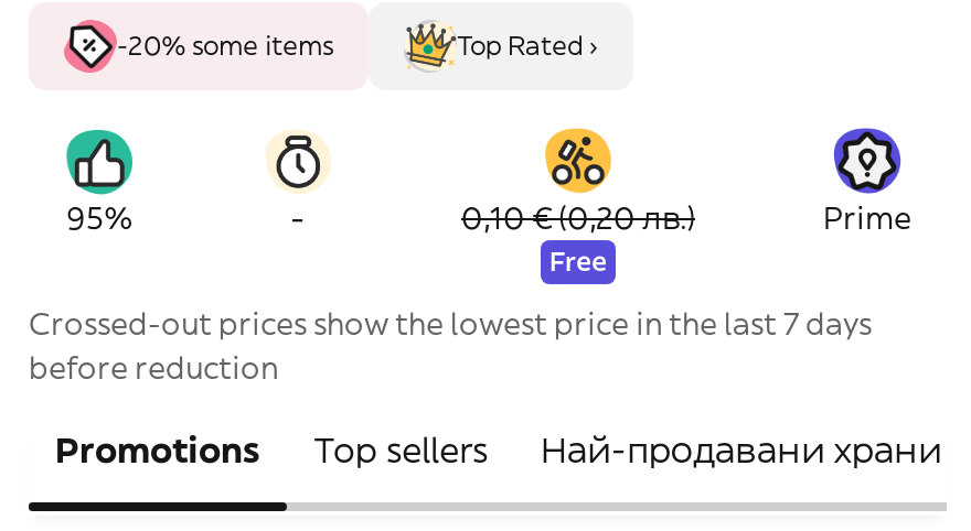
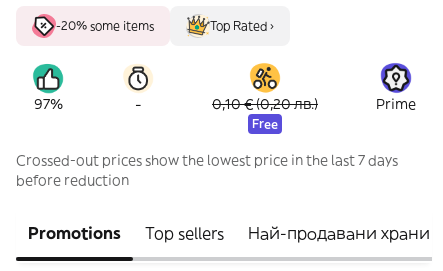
[66,198,132,238] 95% -> [33,95,62,113] 97%

